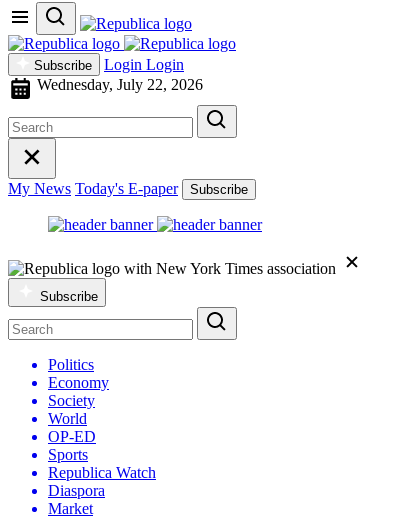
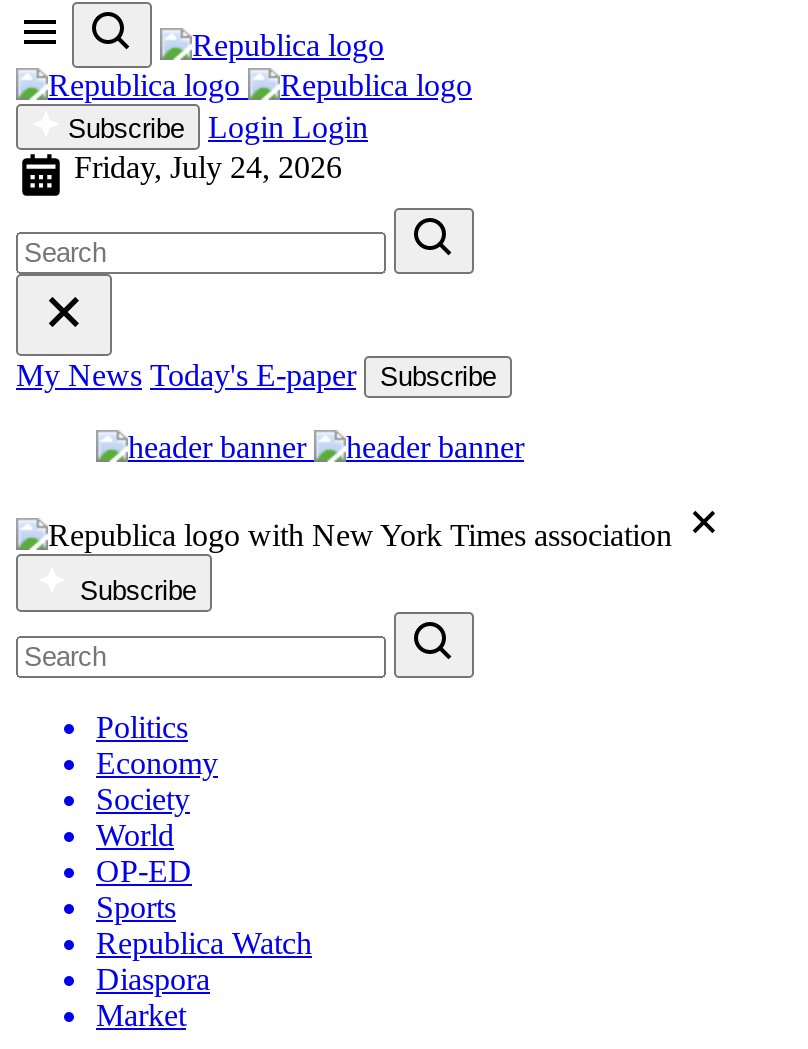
[37,76,203,93] Wednesday, July 22, 2026 -> [74,150,342,184] Friday, July 24, 2026

